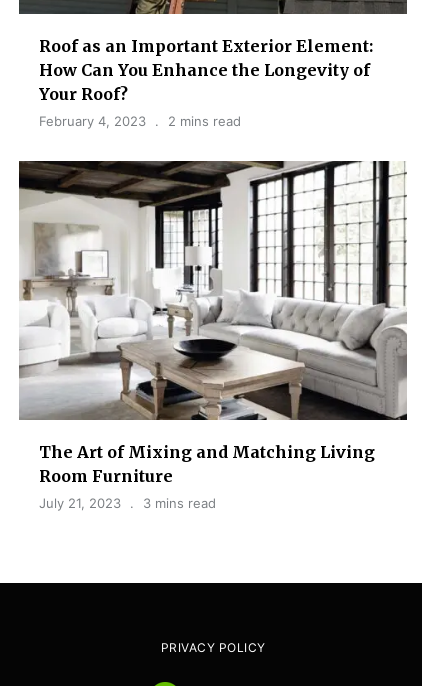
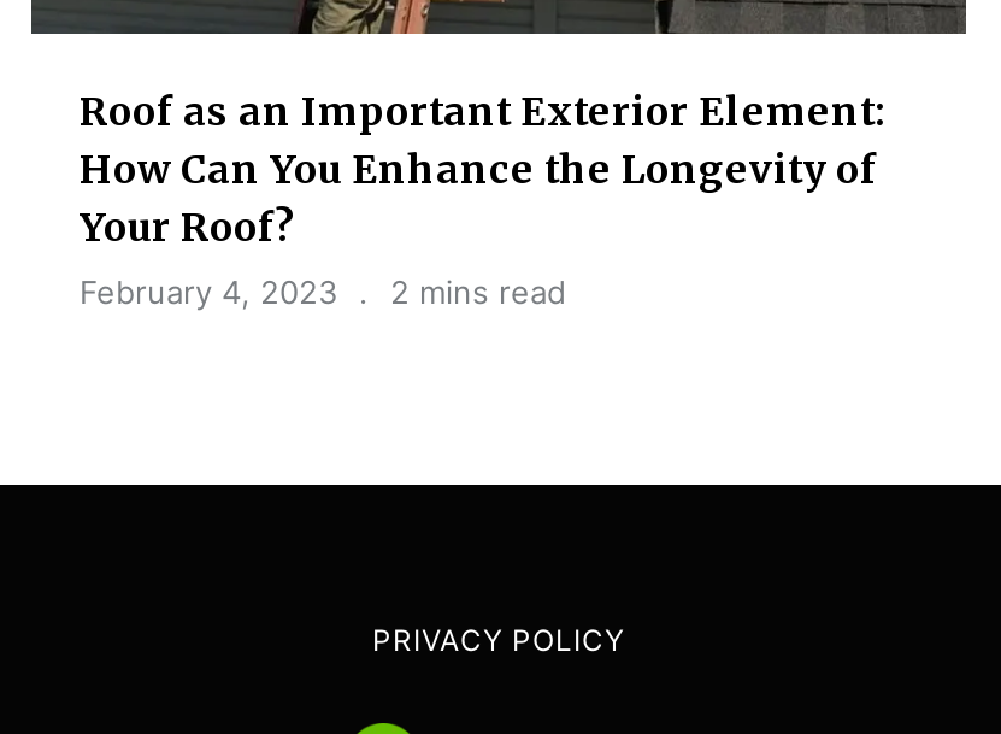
[18,160,408,511] [image] | The Art of Mixing and Matching Living | Room Furniture | July 21, 2023 | 3 mins read -> none

